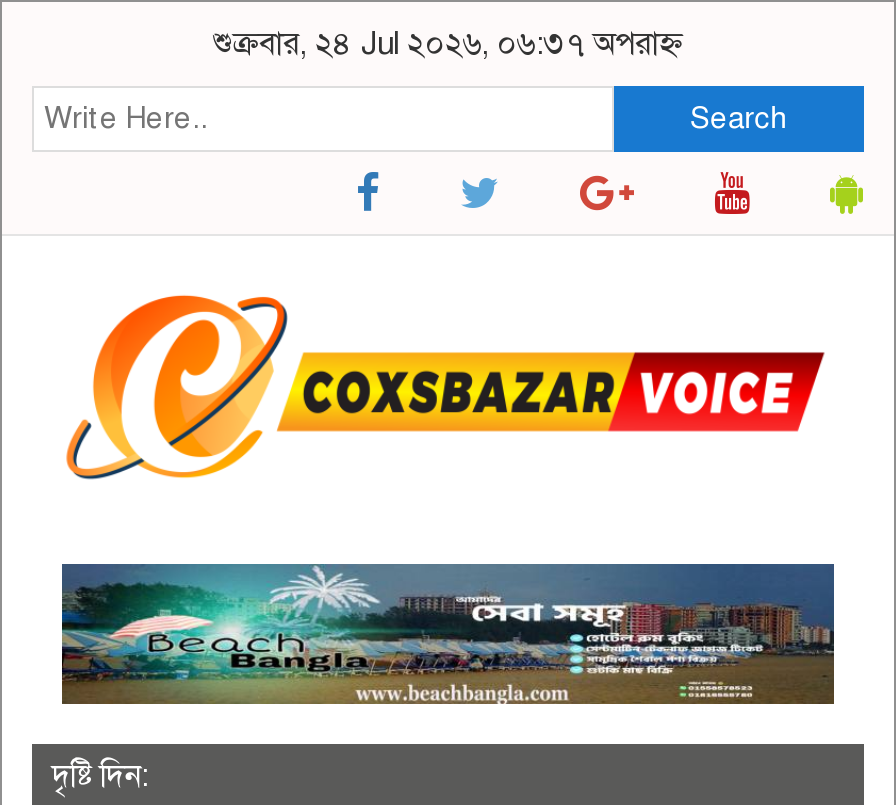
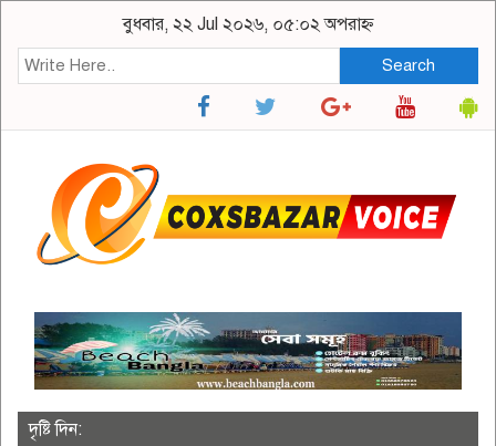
[213,24,683,64] শুক্রবার, ২৪ Jul ২০২৬, ০৬:৩৭ অপরাহ্ন -> [122,13,374,35] বুধবার, ২২ Jul ২০২৬, ০৫:০২ অপরাহ্ন

